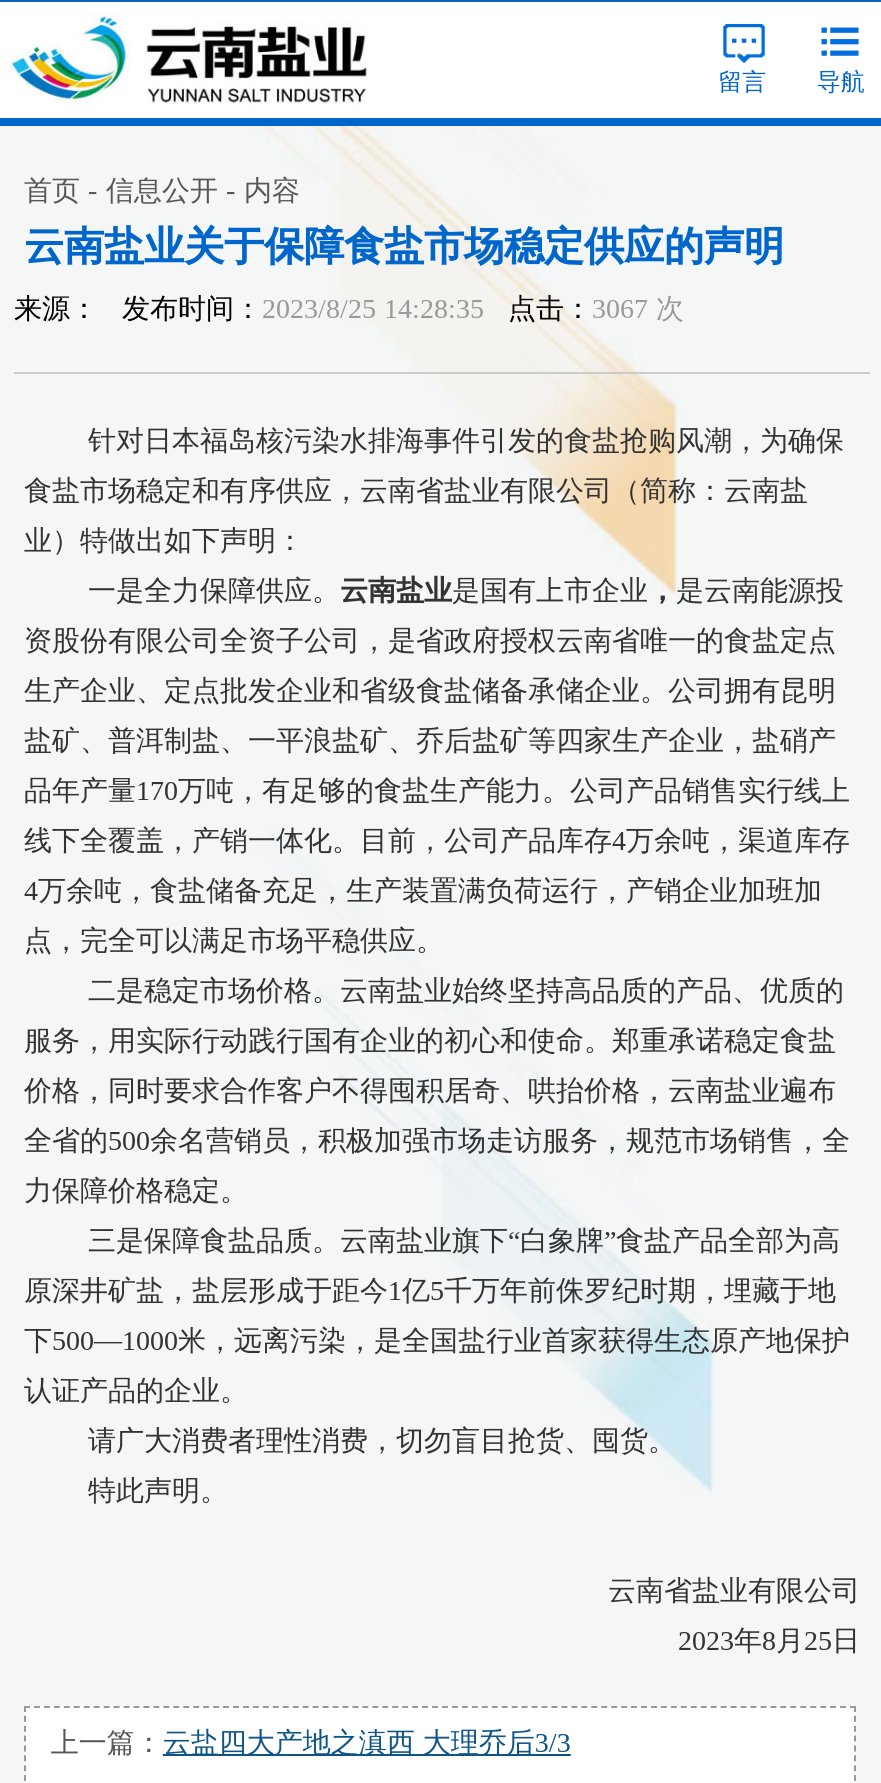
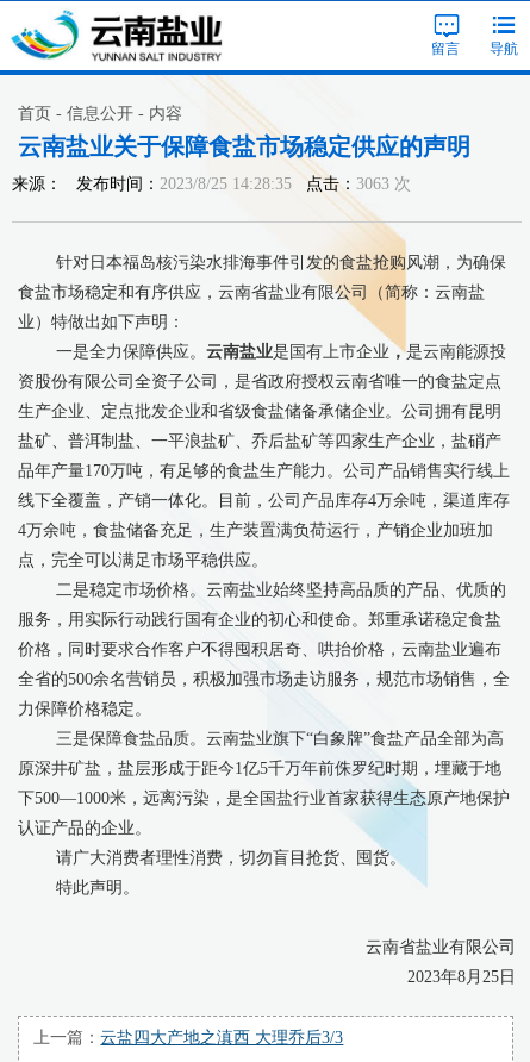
[122,294,684,324] 发布时间：2023/8/25 14:28:35点击：3067 次 -> [76,175,411,193] 发布时间：2023/8/25 14:28:35点击：3063 次

